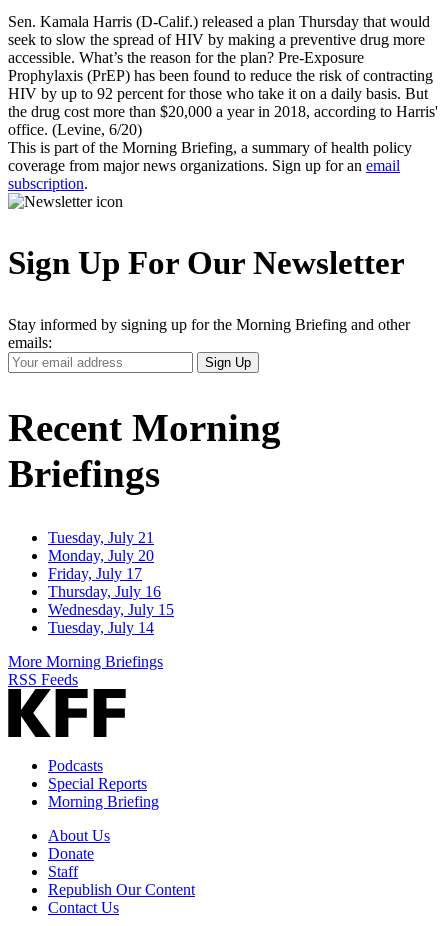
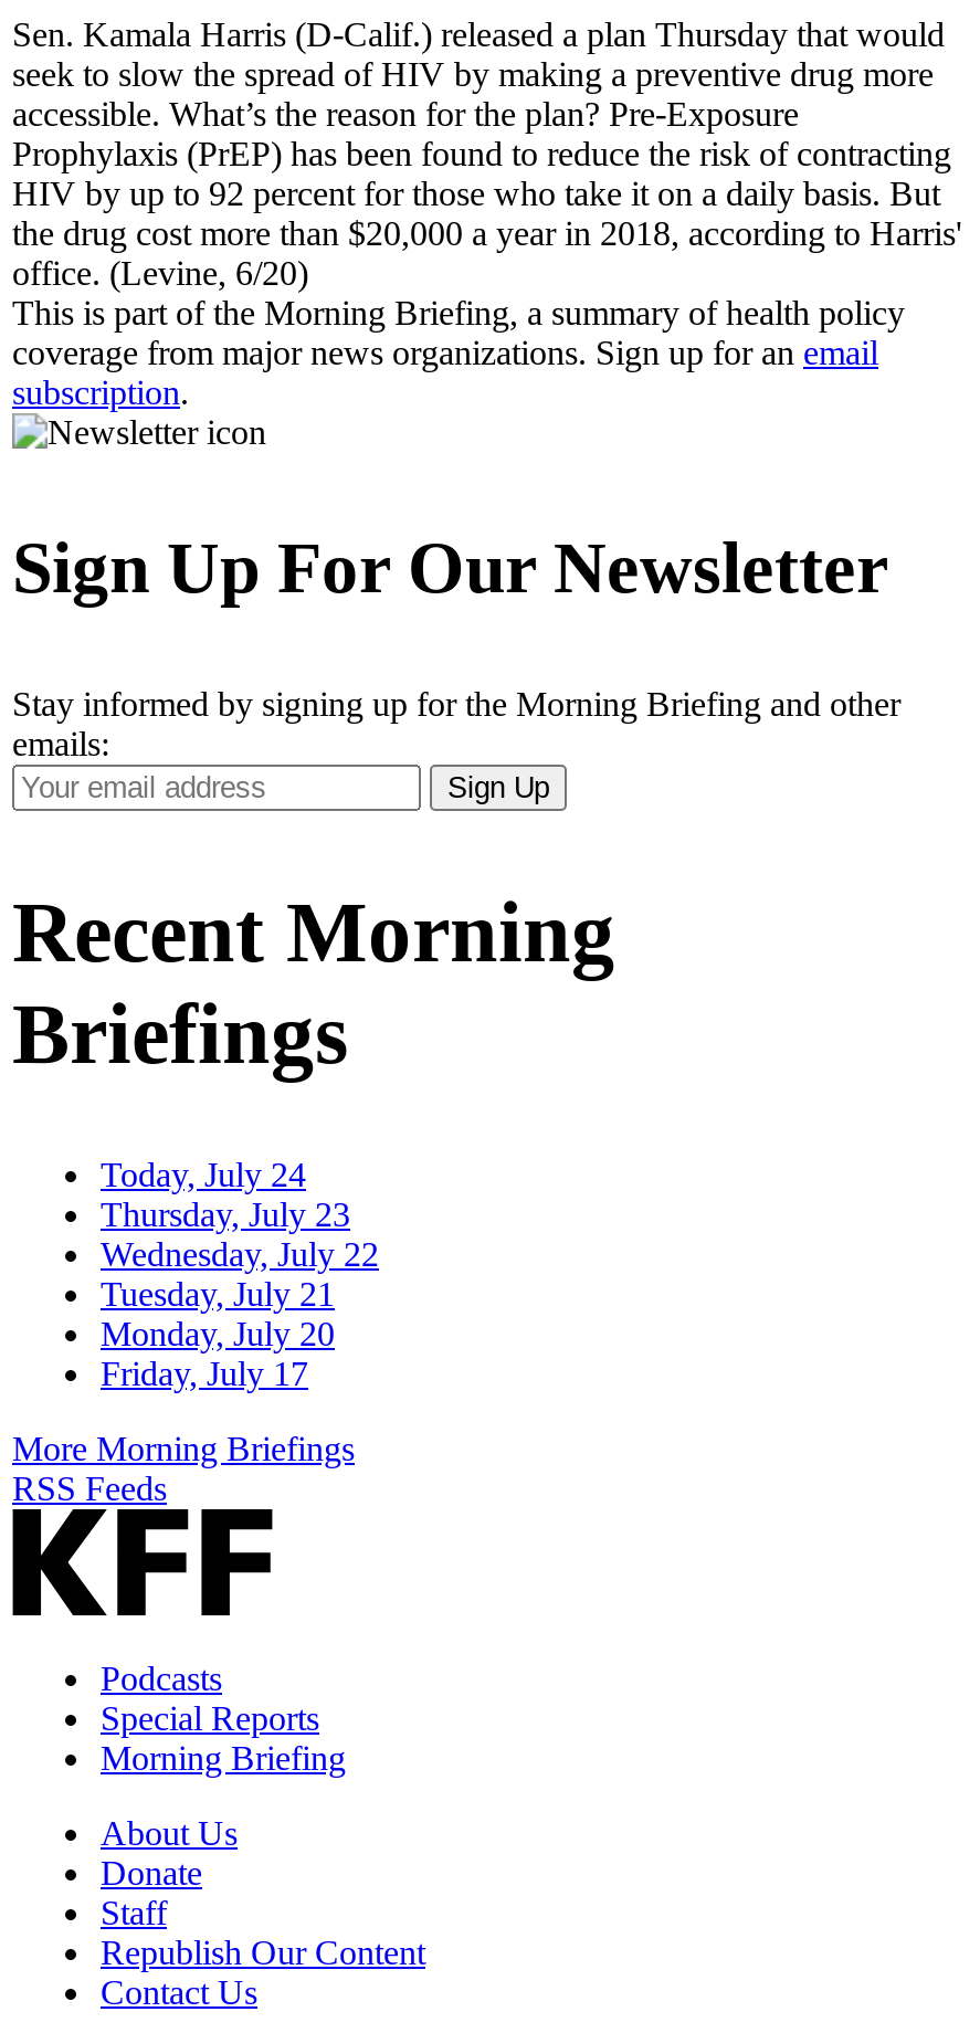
none -> [101,1156,379,1273] Today, July 24 | Thursday, July 23 | Wednesday, July 22
moved [48,529,154,582] -> [101,1276,335,1393]: Tuesday, July 21 | Monday, July 20 | Friday, July 17
[48,583,174,636] Thursday, July 16 | Wednesday, July 15 | Tuesday, July 14 -> none

